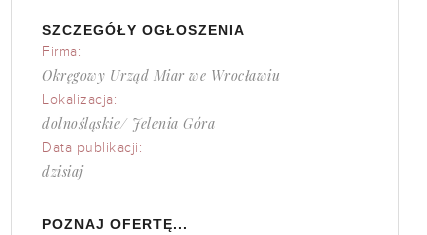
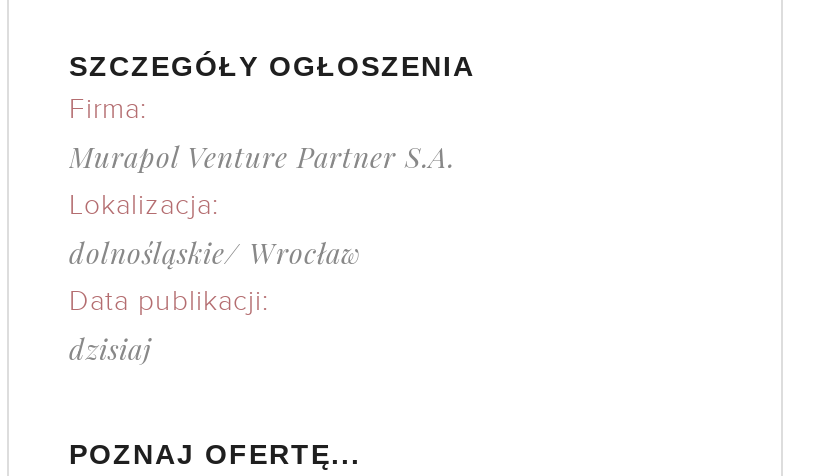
[42,66,280,85] Okręgowy Urząd Miar we Wrocławiu -> [69,138,455,176] Murapol Venture Partner S.A.
[42,114,215,133] dolnośląskie/ Jelenia Góra -> [69,234,362,272] dolnośląskie/ Wrocław

